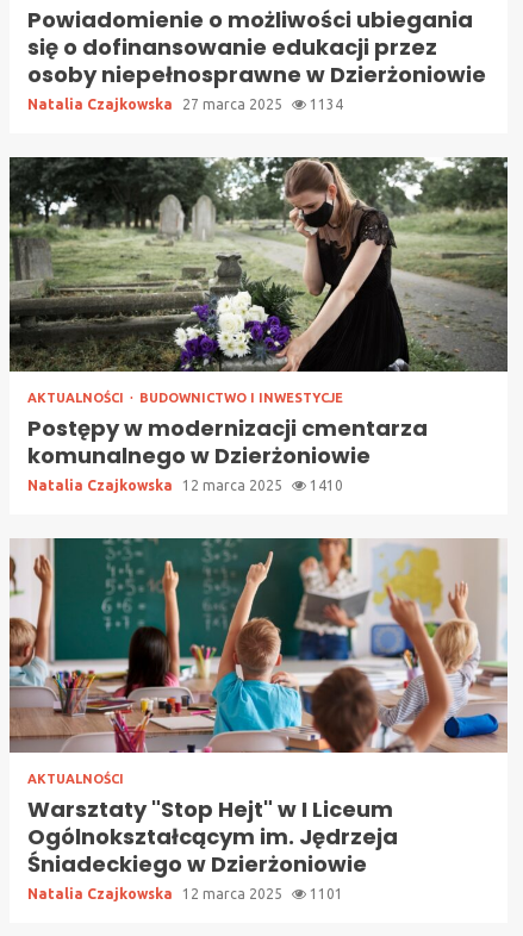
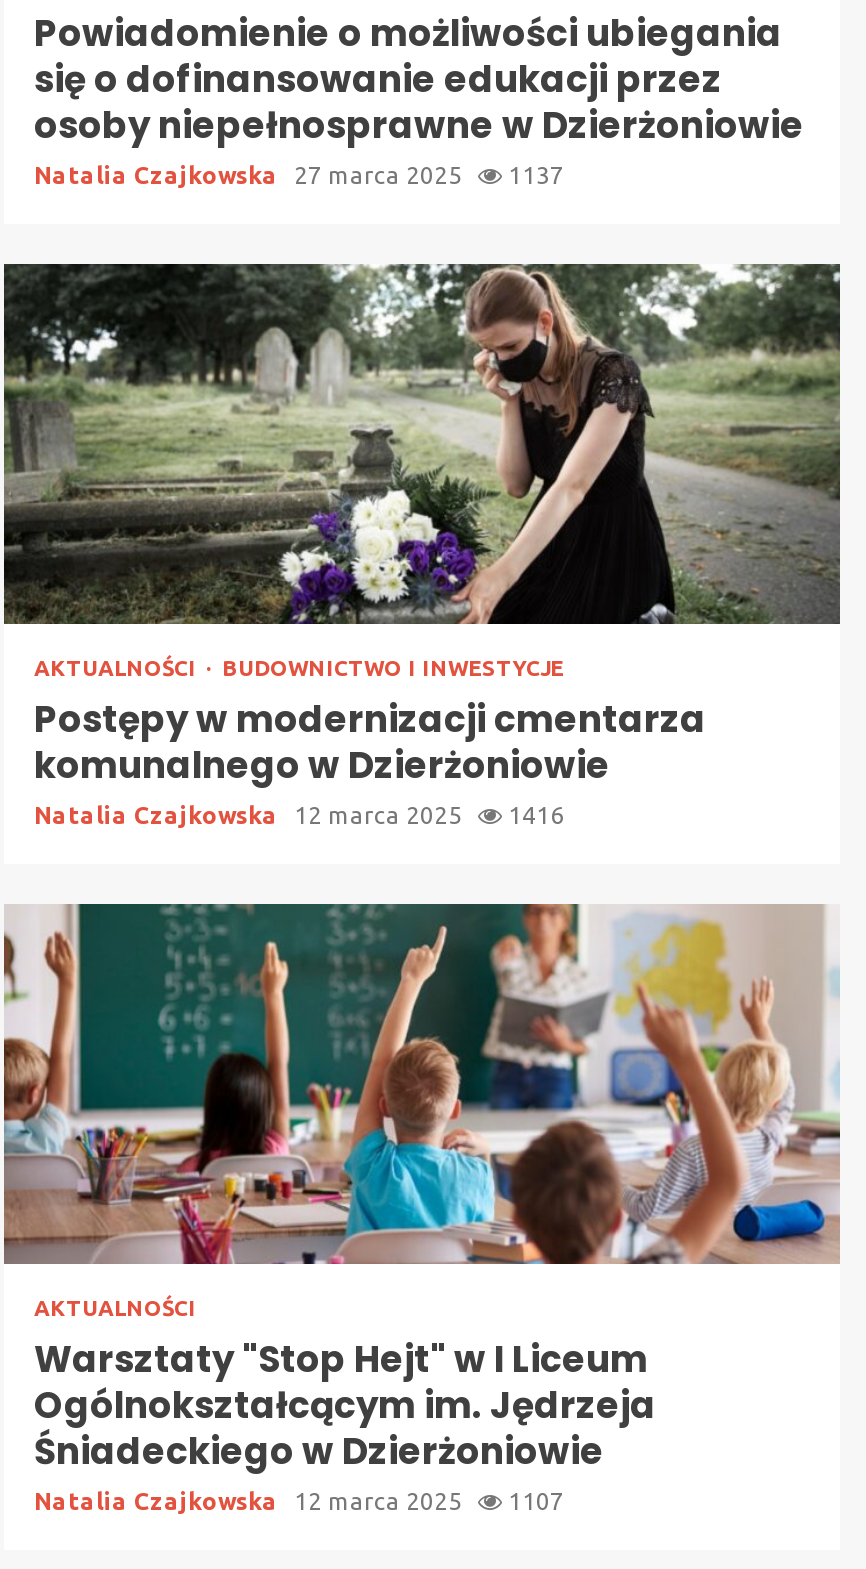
[27,97,343,112] Natalia Czajkowska 27 marca 2025 1134 -> [34,162,564,188] Natalia Czajkowska 27 marca 2025 1137
[27,478,343,493] Natalia Czajkowska 12 marca 2025 1410 -> [34,802,564,828] Natalia Czajkowska 12 marca 2025 1416
[27,886,343,902] Natalia Czajkowska 12 marca 2025 1101 -> [34,1488,564,1514] Natalia Czajkowska 12 marca 2025 1107

